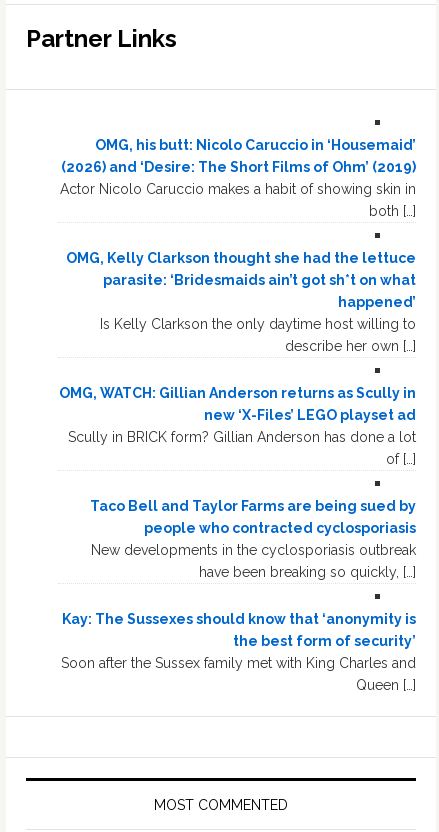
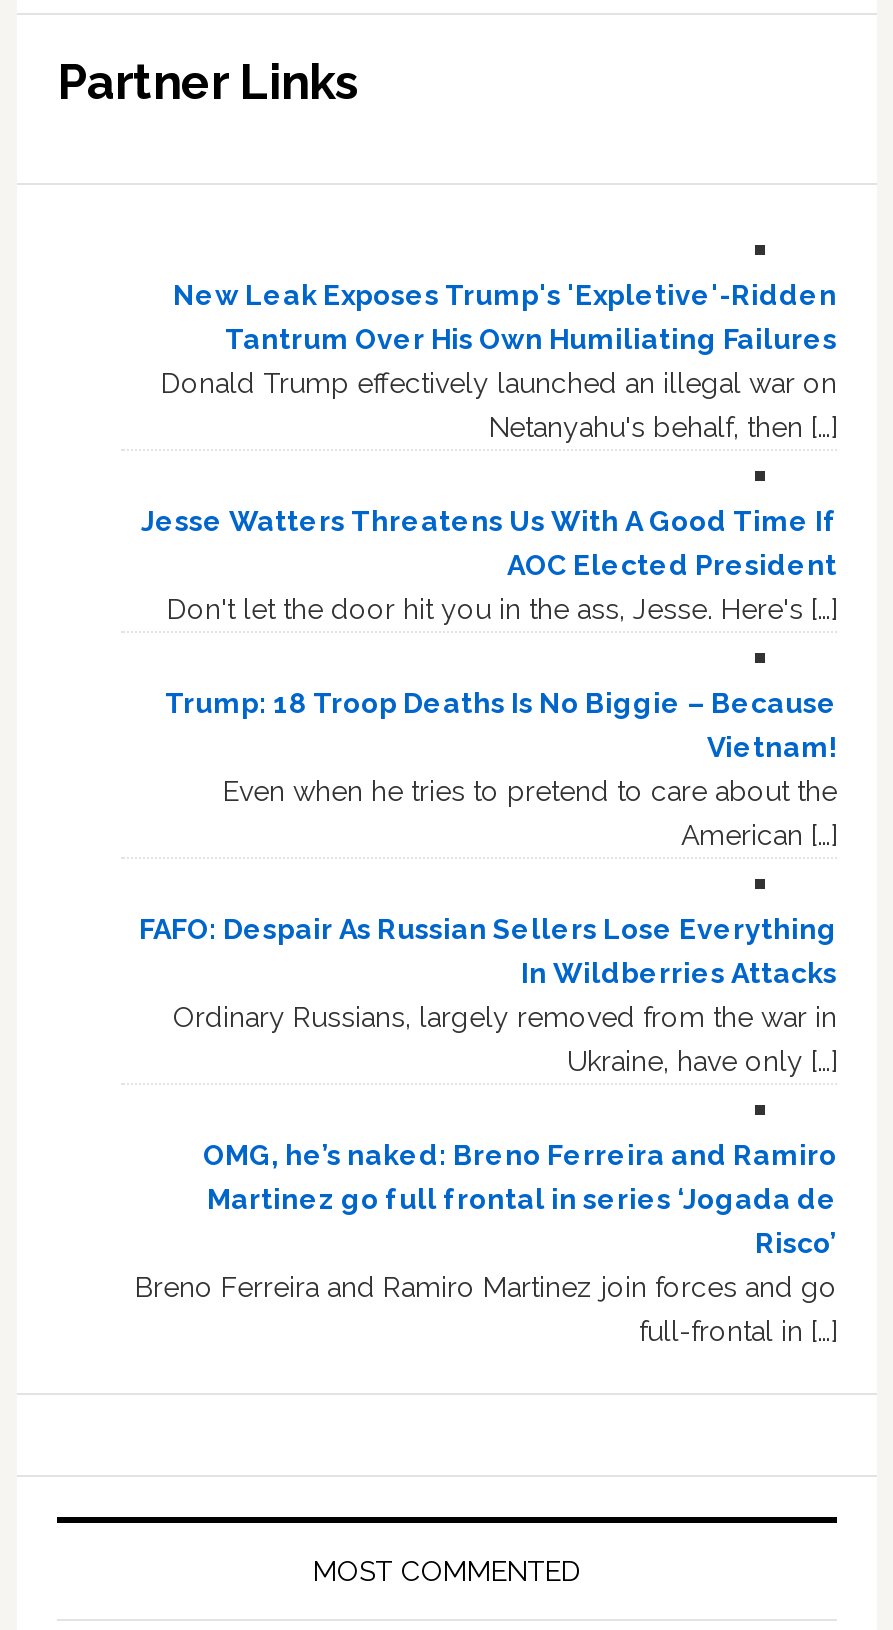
[60,137,416,219] OMG, his butt: Nicolo Caruccio in ‘Housemaid’ | (2026) and ‘Desire: The Short Films of Ohm’ (2019) | Actor Nicolo Caruccio makes a habit of showing skin in | both […] -> [161,279,837,443] New Leak Exposes Trump's 'Expletive'-Ridden | Tantrum Over His Own Humiliating Failures | Donald Trump effectively launched an illegal war on | Netanyahu's behalf, then […]
[66,250,416,354] OMG, Kelly Clarkson thought she had the lettuce | parasite: ‘Bridesmaids ain’t got sh*t on what | happened’ | Is Kelly Clarkson the only daytime host willing to | describe her own […] -> [141,505,837,625] Jesse Watters Threatens Us With A Good Time If | AOC Elected President | Don't let the door hit you in the ass, Jesse. Here's […]
[59,385,416,467] OMG, WATCH: Gillian Anderson returns as Scully in | new ‘X-Files’ LEGO playset ad | Scully in BRICK form? Gillian Anderson has done a lot | of […] -> [165,687,837,851] Trump: 18 Troop Deaths Is No Biggie – Because | Vietnam! | Even when he tries to pretend to care about the | American […]
[90,498,416,580] Taco Bell and Taylor Farms are being sued by | people who contracted cyclosporiasis | New developments in the cyclosporiasis outbreak | have been breaking so quickly, […] -> [139,913,837,1077] FAFO: Despair As Russian Sellers Lose Everything | In Wildberries Attacks | Ordinary Russians, largely removed from the war in | Ukraine, have only […]
[61,611,416,693] Kay: The Sussexes should know that ‘anonymity is | the best form of security’ | Soon after the Sussex family met with King Charles and | Queen […] -> [135,1139,837,1347] OMG, he’s naked: Breno Ferreira and Ramiro | Martinez go full frontal in series ‘Jogada de | Risco’ | Breno Ferreira and Ramiro Martinez join forces and go | full-frontal in […]

